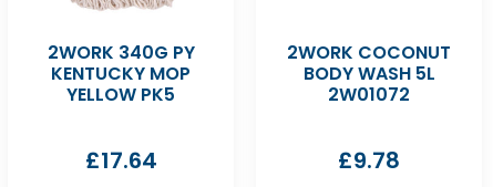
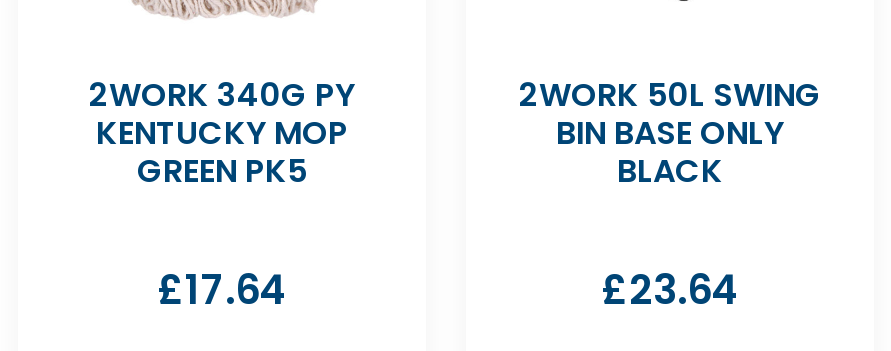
[287,40,451,108] 2WORK COCONUT | BODY WASH 5L | 2W01072 -> [519,72,821,194] 2WORK 50L SWING | BIN BASE ONLY | BLACK
[66,82,175,108] YELLOW PK5 -> [137,148,307,194] GREEN PK5
[338,145,400,176] £9.78 -> [601,262,739,318] £23.64

